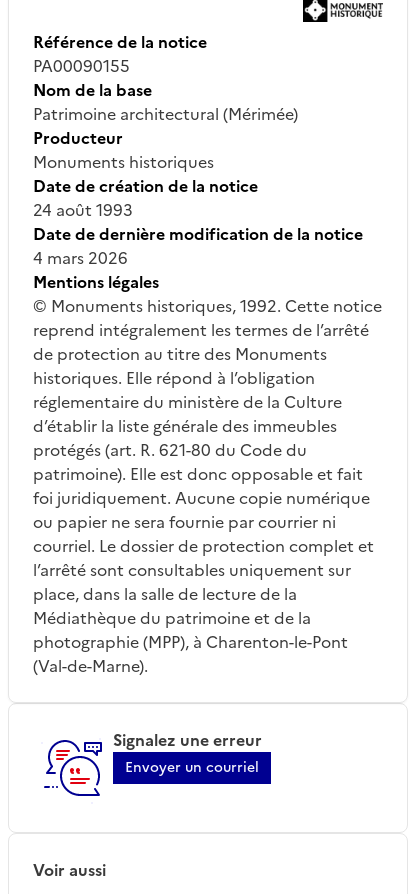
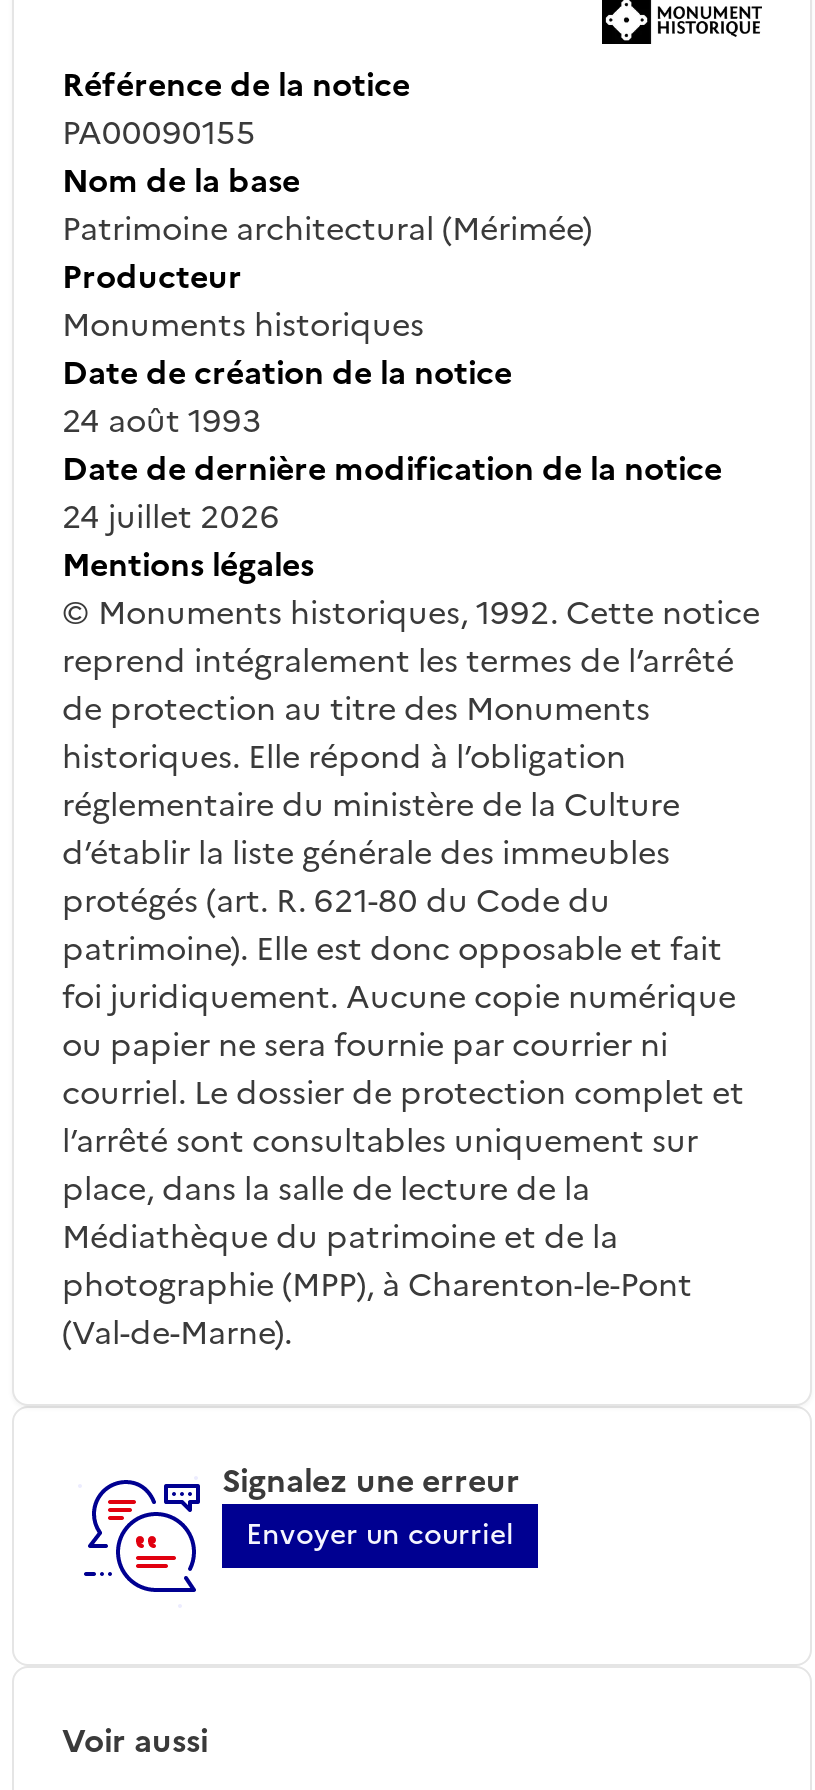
[33,245,128,269] 4 mars 2026 -> [62,491,280,539] 24 juillet 2026

